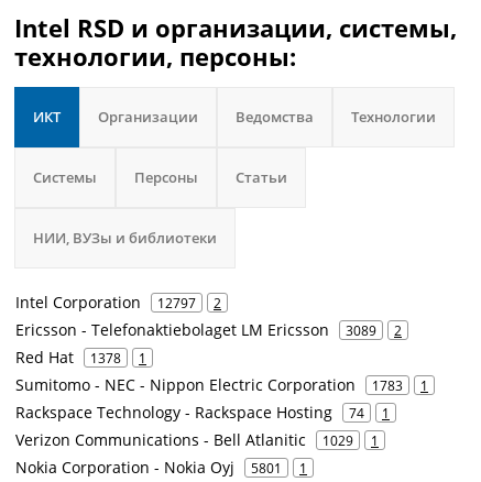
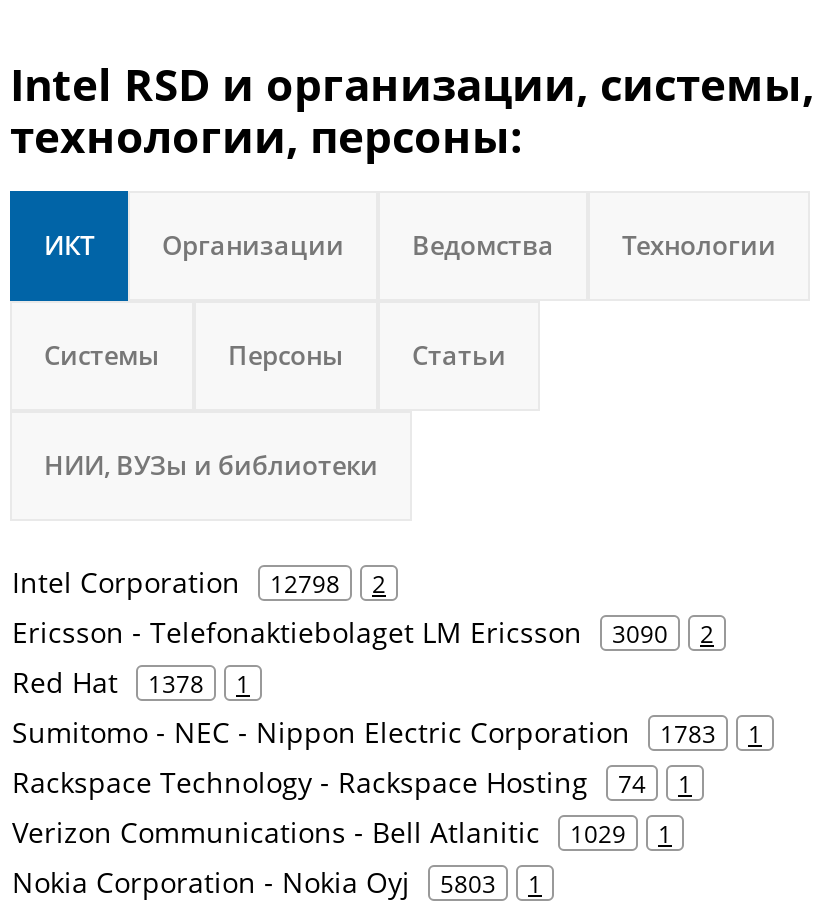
[15,292,221,313] Intel Corporation 12797 2 -> [12,563,386,601] Intel Corporation 12798 2
[15,319,402,340] Ericsson - Telefonaktiebolaget LM Ericsson 3089 2 -> [12,613,714,651] Ericsson - Telefonaktiebolaget LM Ericsson 3090 2
[15,457,307,478] Nokia Corporation - Nokia Oyj 5801 1 -> [12,863,542,901] Nokia Corporation - Nokia Oyj 5803 1

